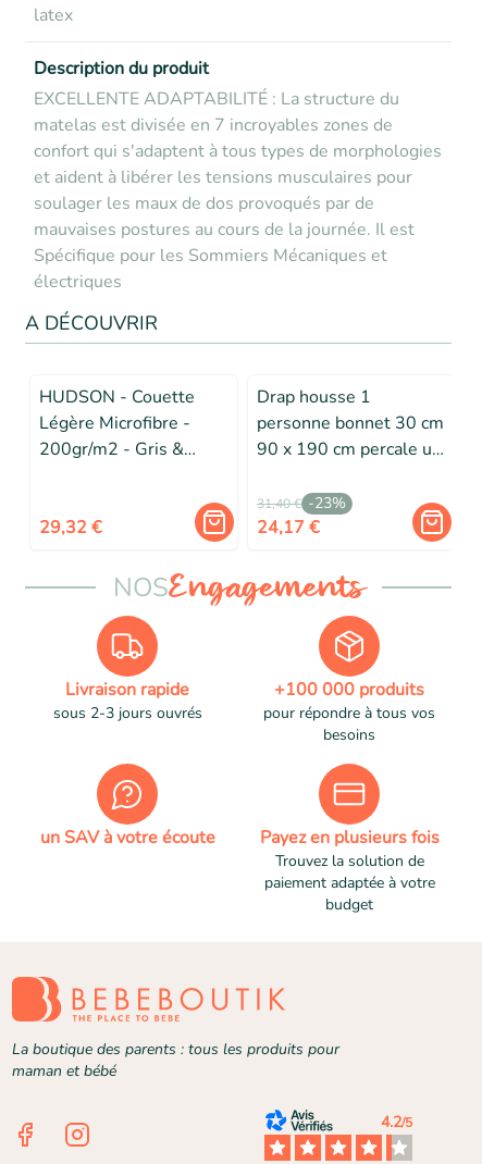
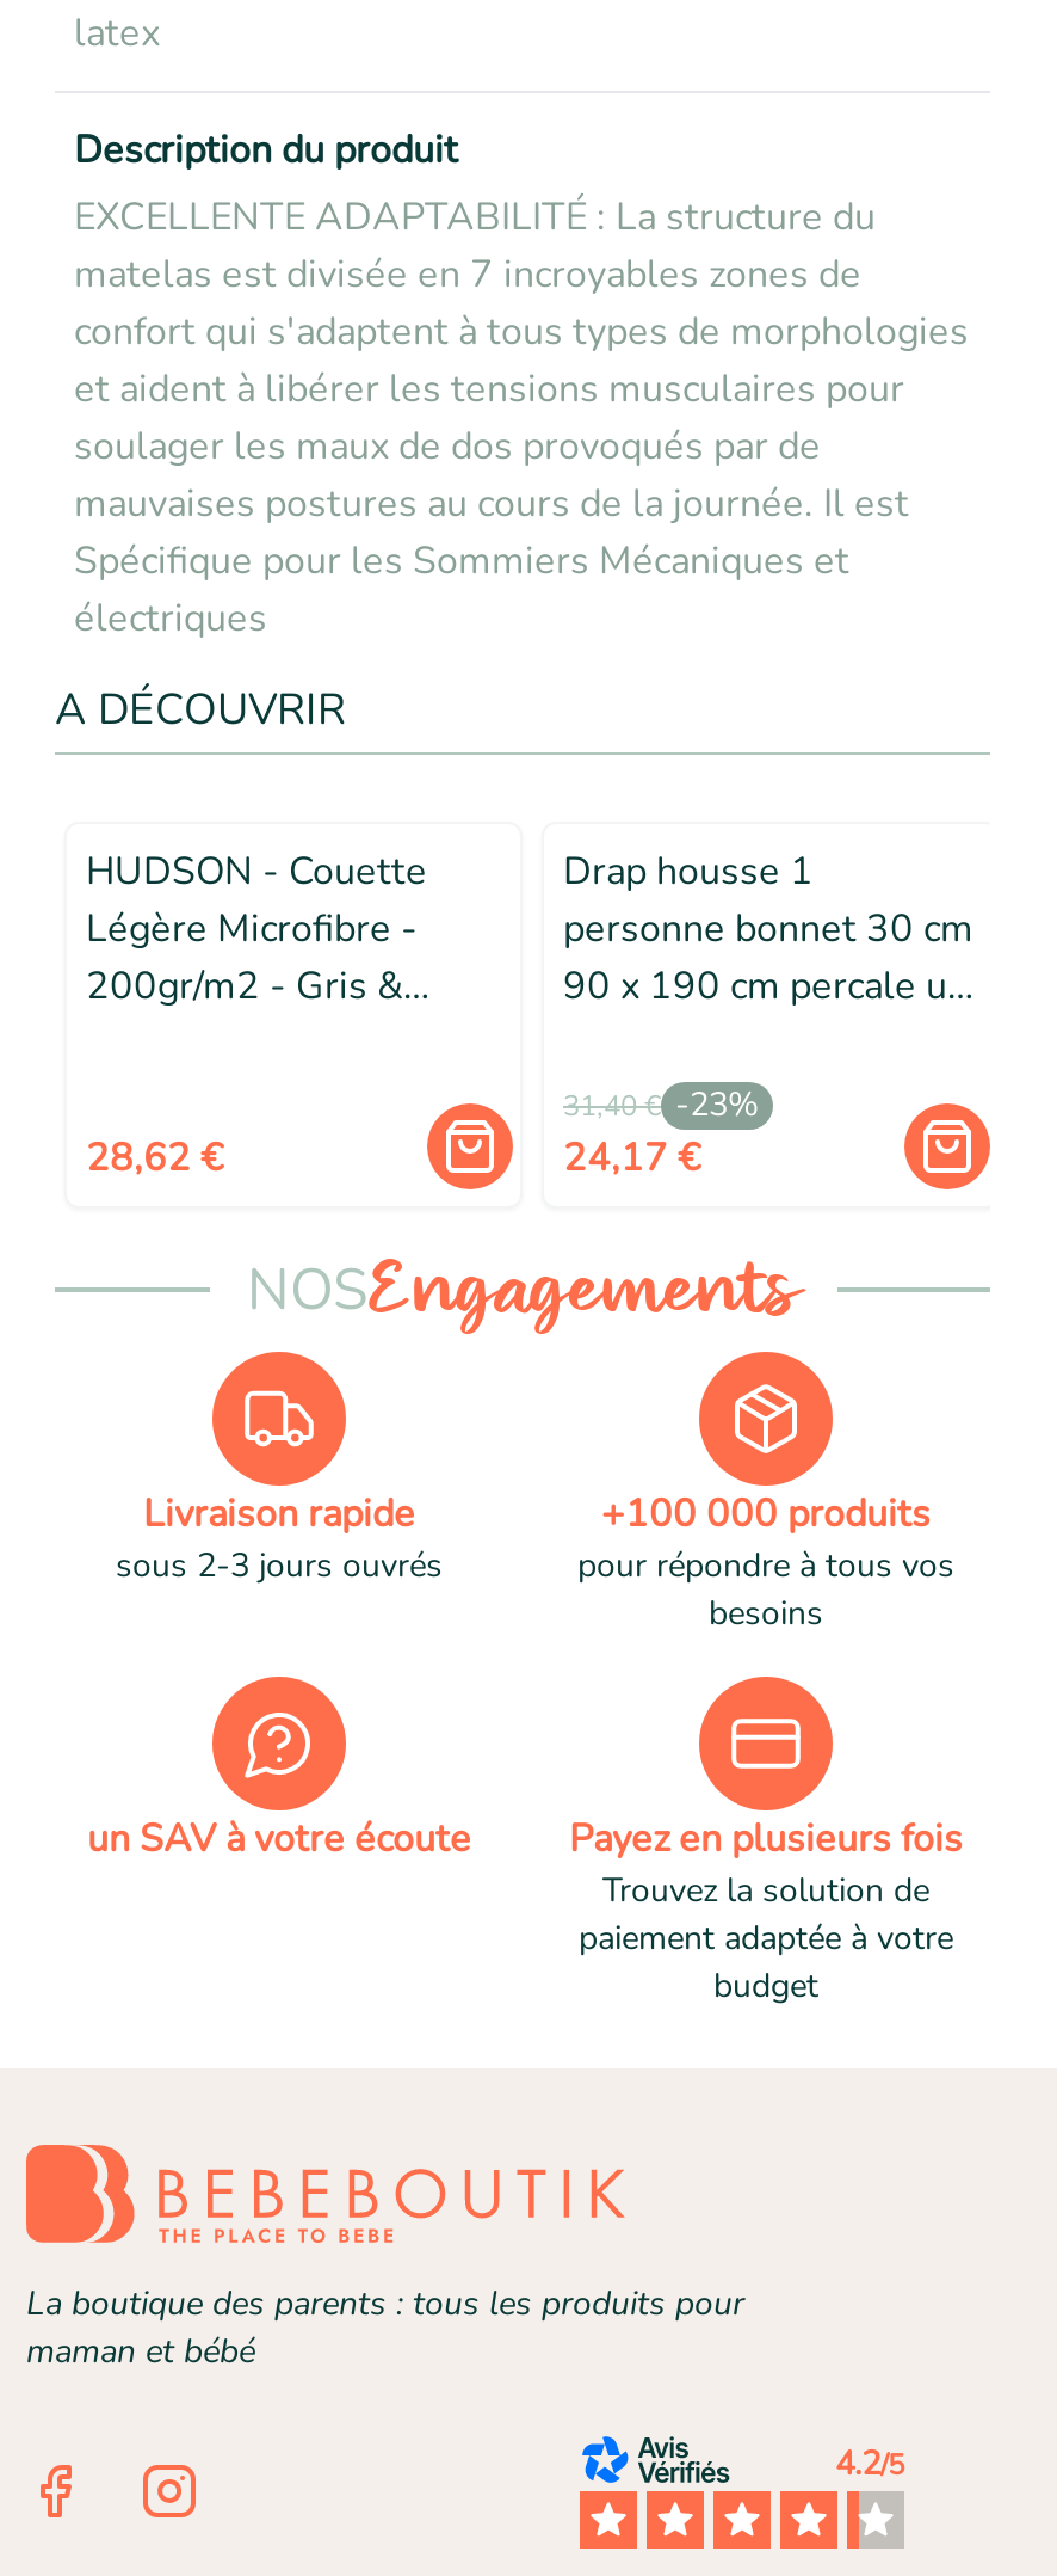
[39,516,102,540] 29,32 € -> [86,1132,224,1185] 28,62 €

